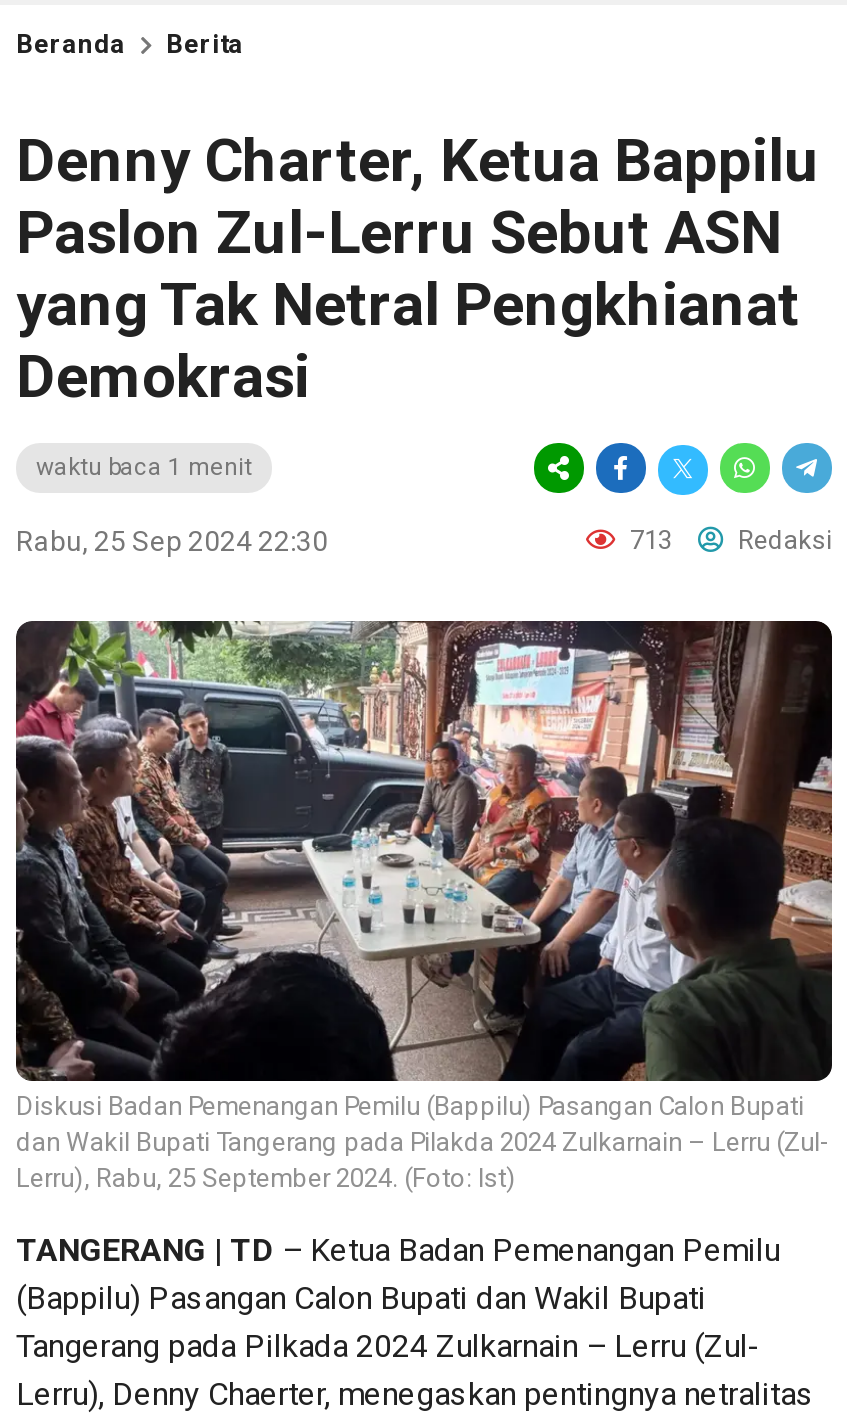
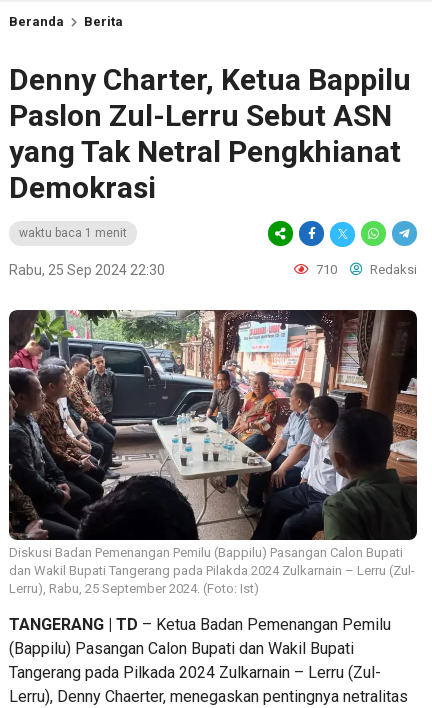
[624,525,832,555] 713 Redaksi -> [313,262,417,277] 710 Redaksi

